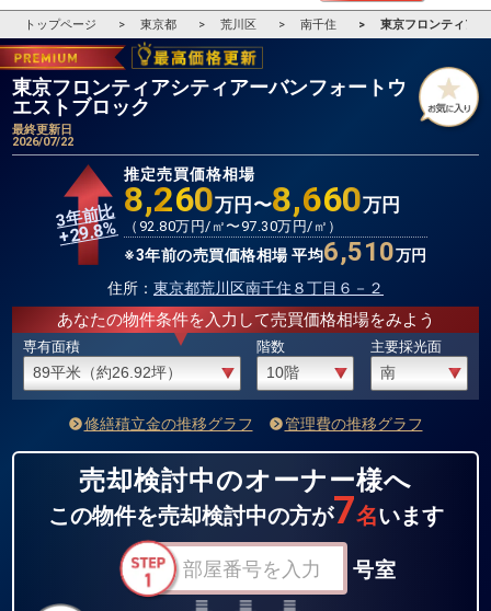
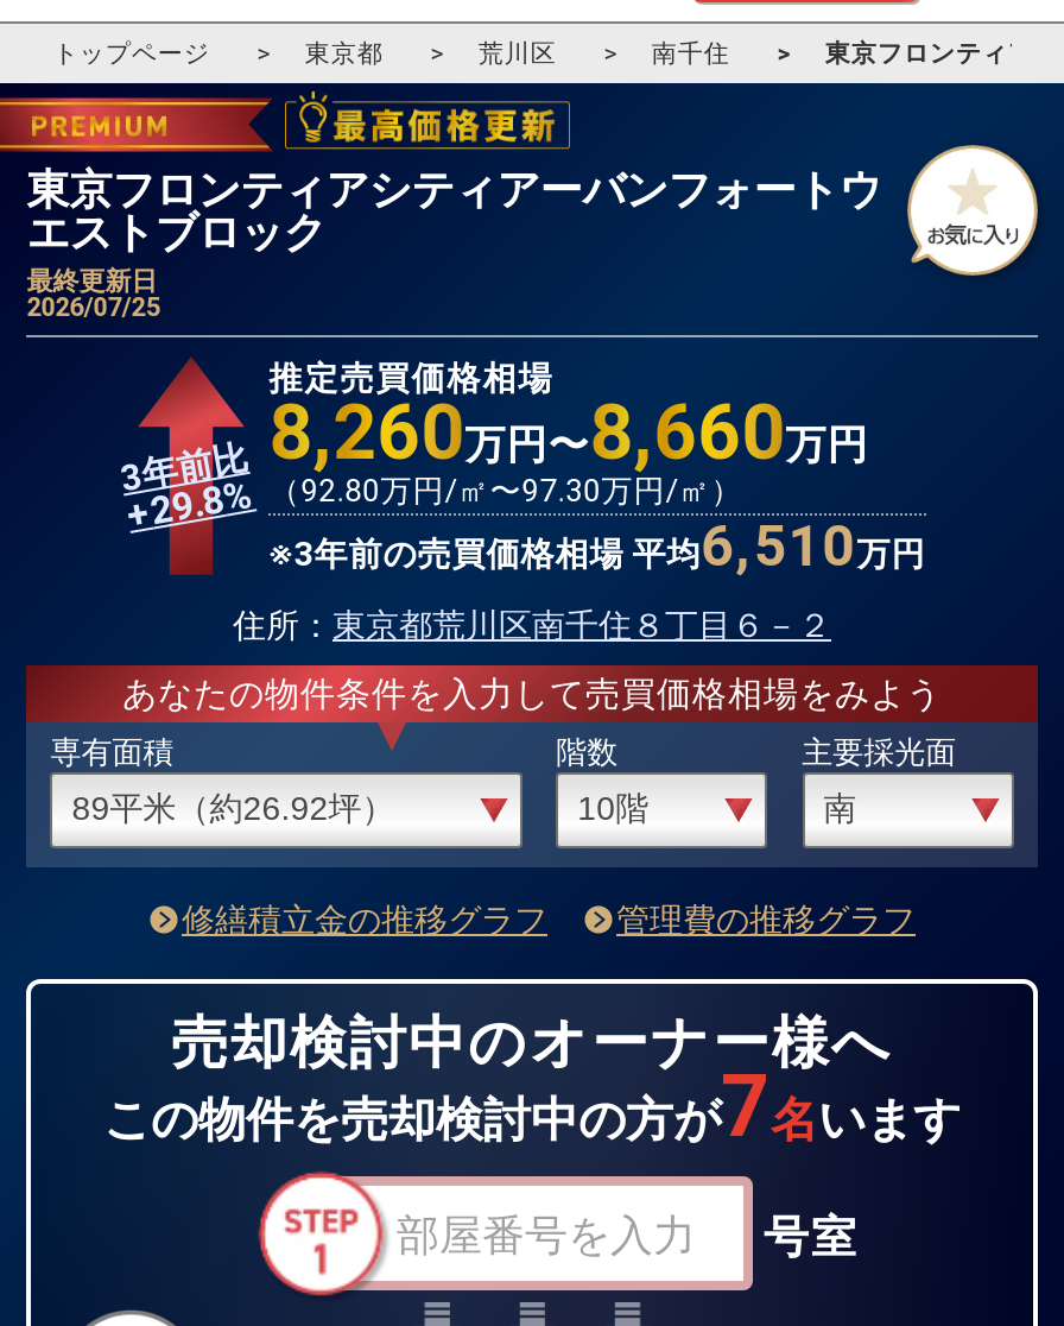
[12,135,74,149] 2026/07/22 -> [27,292,160,323] 2026/07/25

